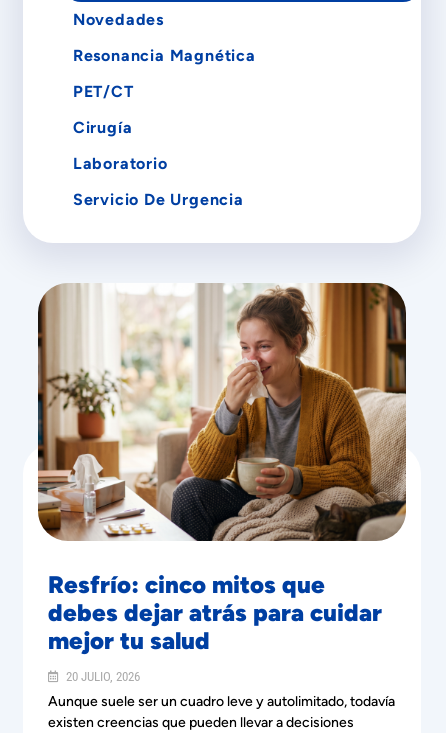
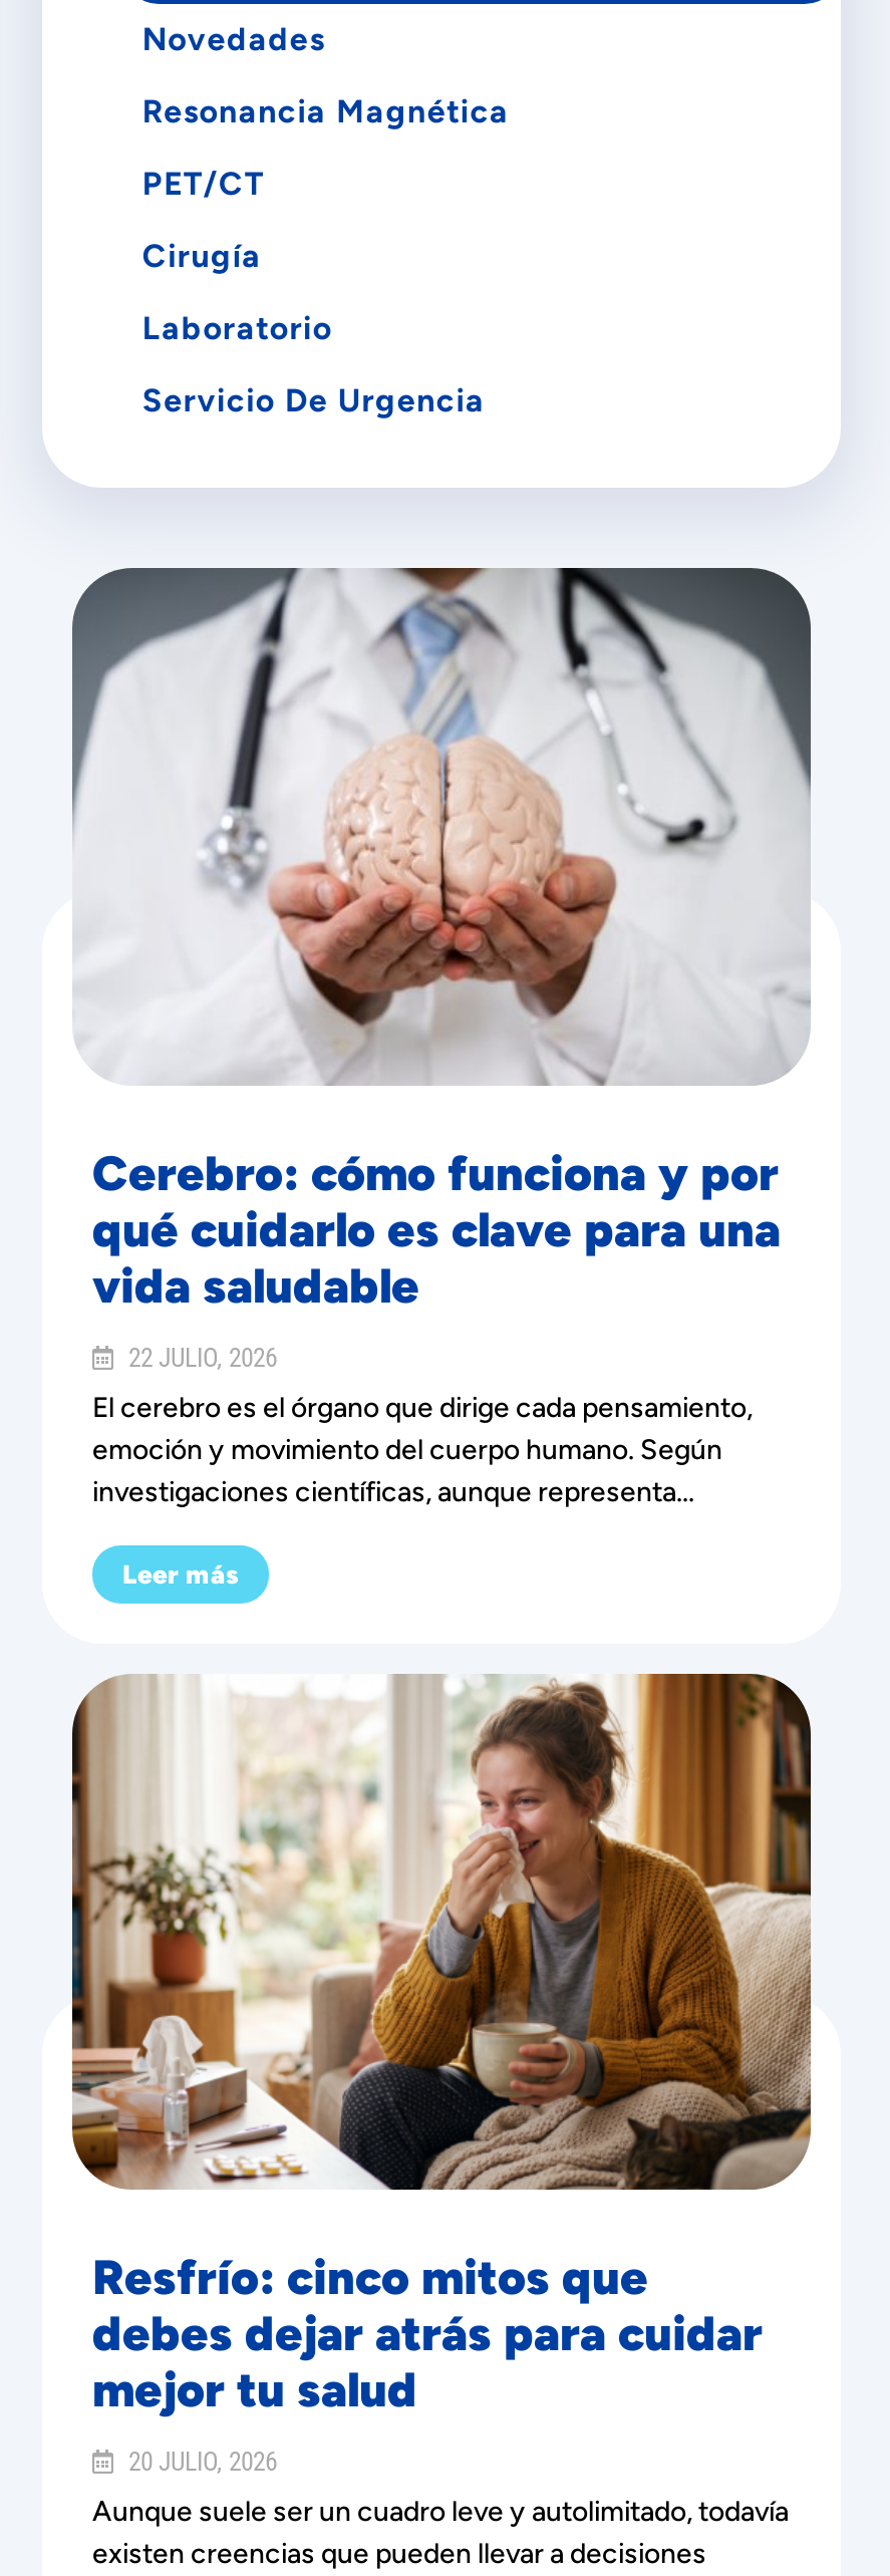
none -> [70,566,811,1589] [image] | Cerebro: cómo funciona y por | qué cuidarlo es clave para una | vida saludable | 22 JULIO, 2026 | El cerebro es el órgano que dirige cada pensamiento, | emoción y movimiento del cuerpo humano. Según | investigaciones científicas, aunque representa... | Leer más

